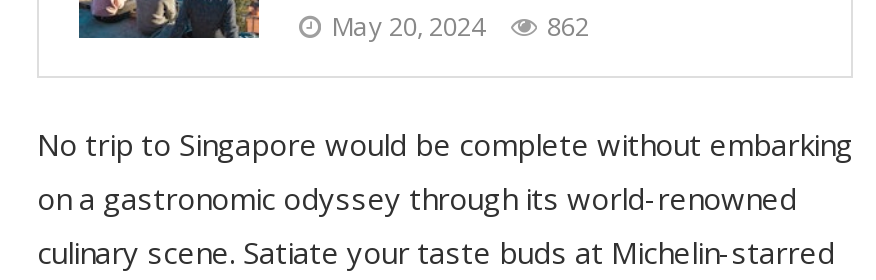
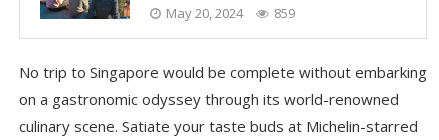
[331,8,589,44] May 20, 2024 862 -> [166,4,295,22] May 20, 2024 859

